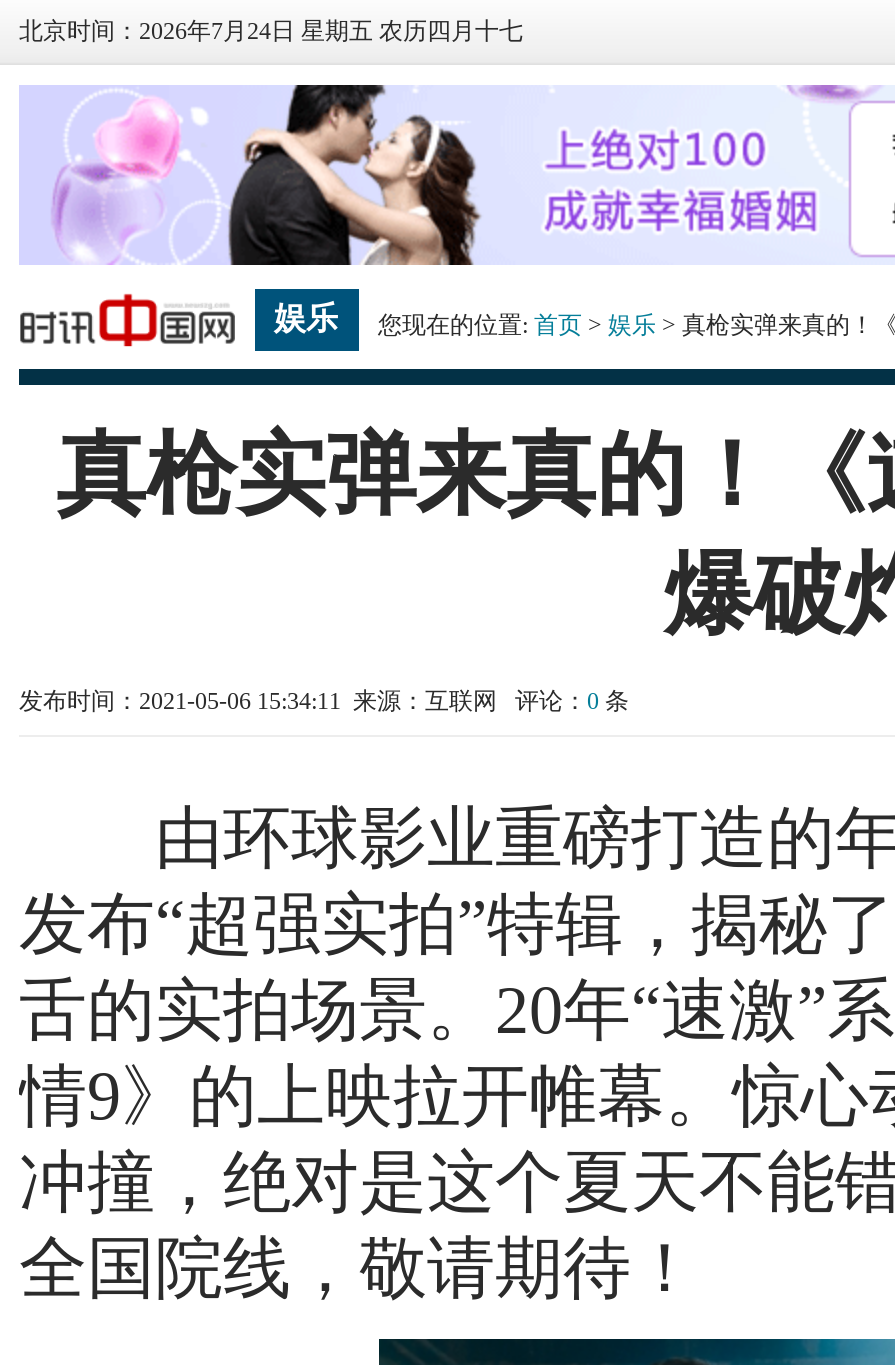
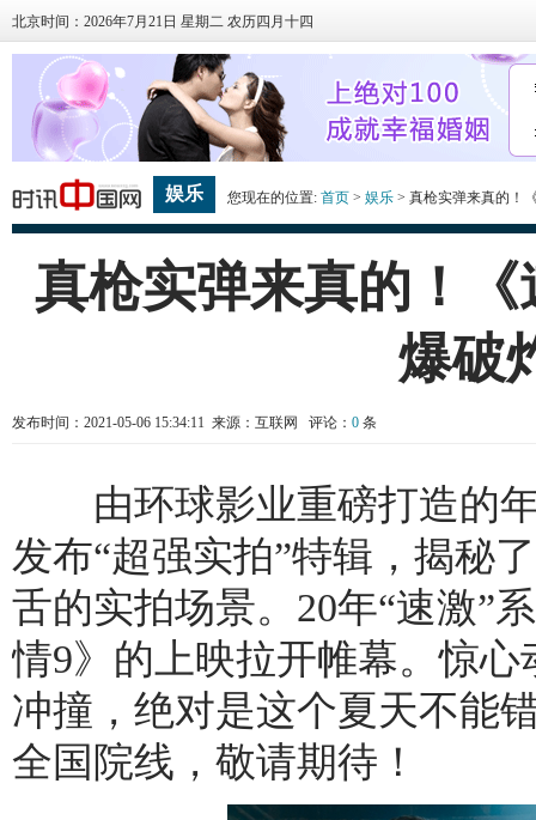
[19,17,523,45] 北京时间：2026年7月24日 星期五 农历四月十七 -> [12,13,313,30] 北京时间：2026年7月21日 星期二 农历四月十四

